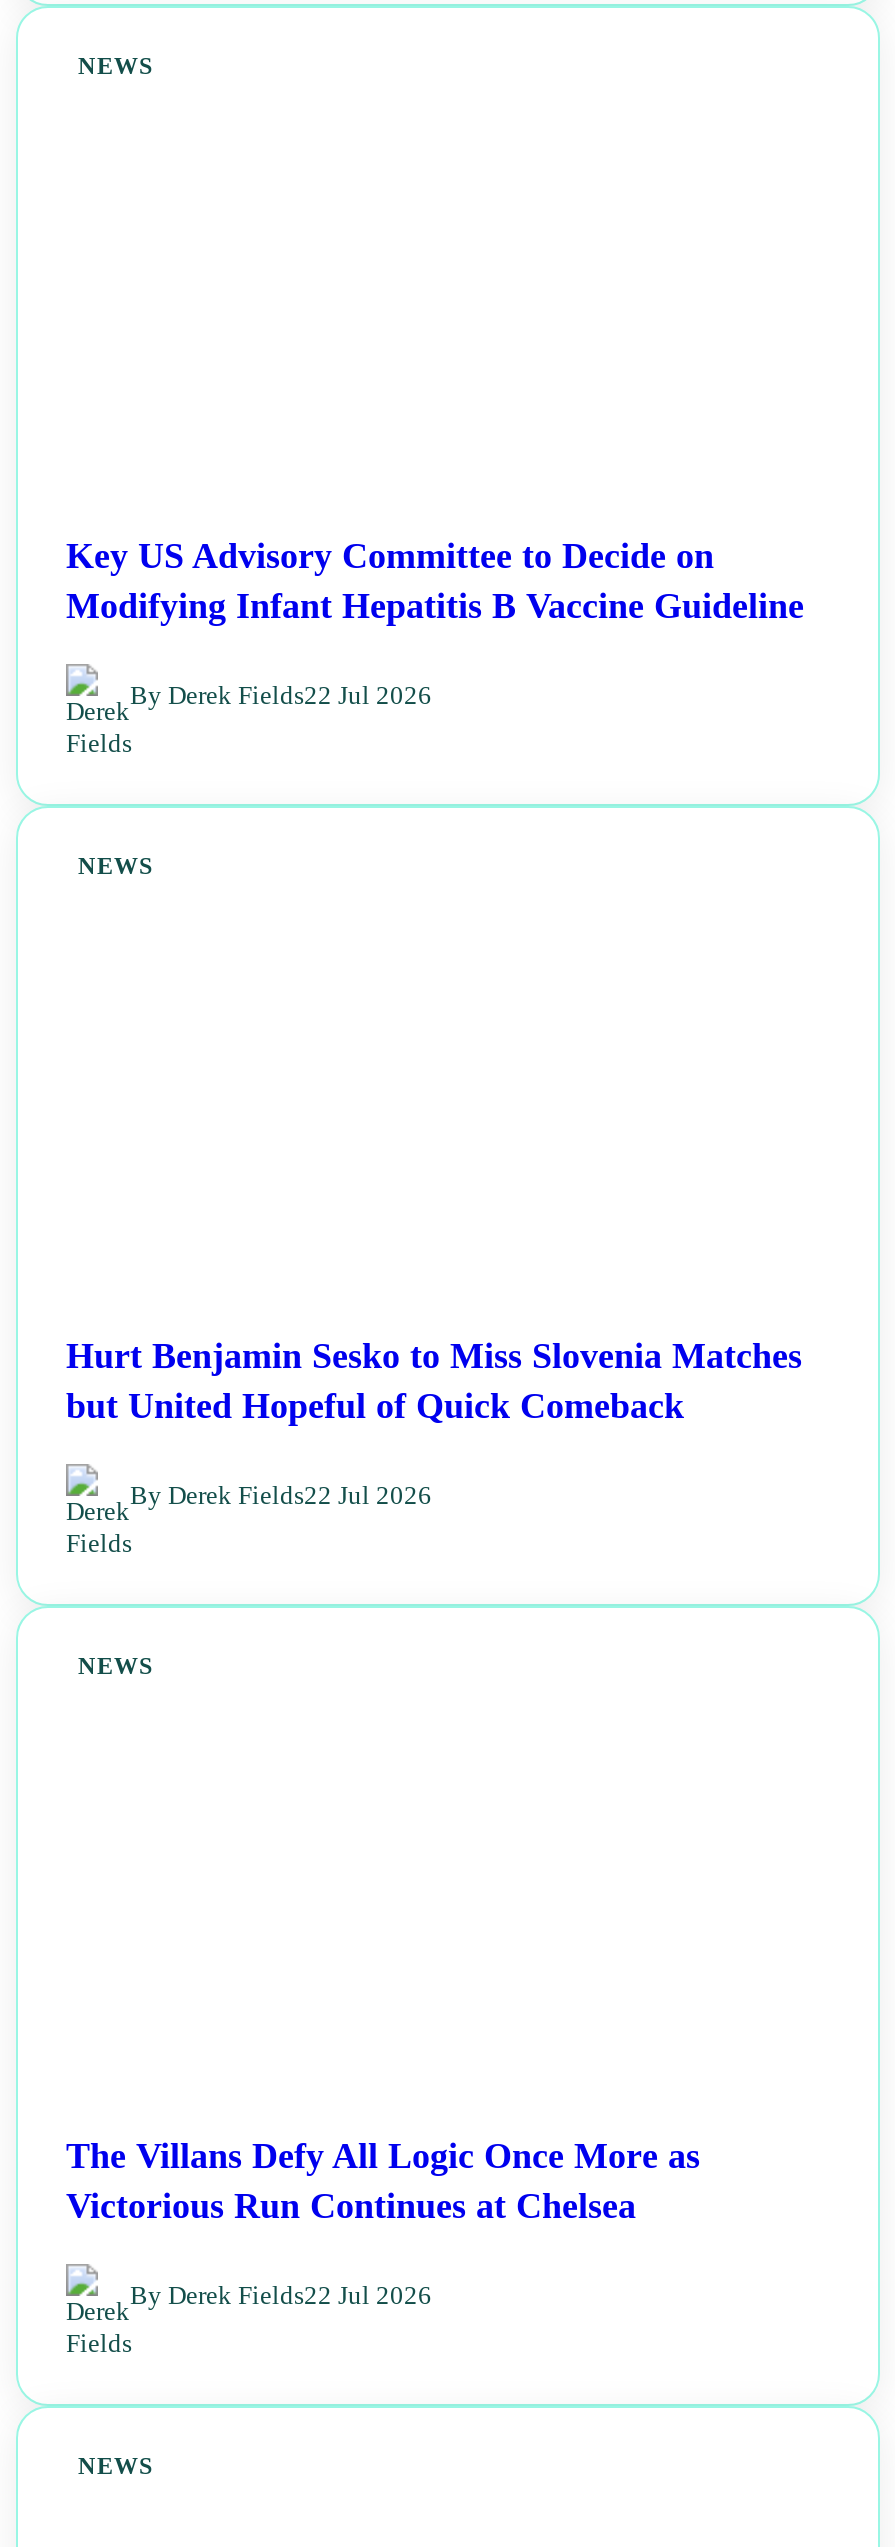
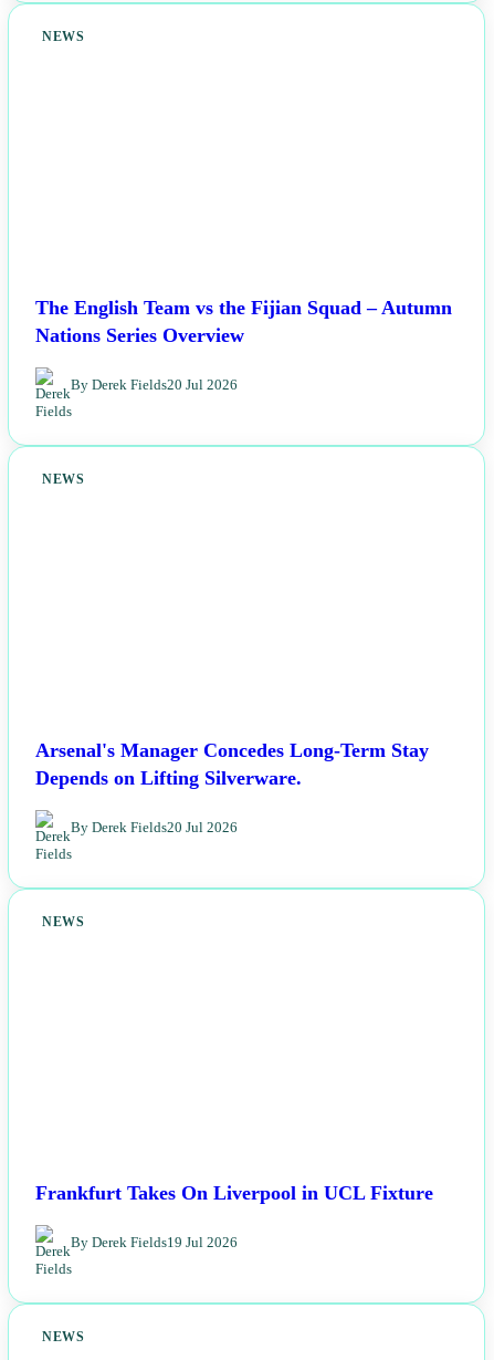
[66,535,804,625] Key US Advisory Committee to Decide on | Modifying Infant Hepatitis B Vaccine Guideline -> [35,296,452,346] The English Team vs the Fijian Squad – Autumn | Nations Series Overview
[130,679,432,709] By Derek Fields22 Jul 2026 -> [71,376,238,392] By Derek Fields20 Jul 2026
[66,1335,802,1425] Hurt Benjamin Sesko to Miss Slovenia Matches | but United Hopeful of Quick Comeback -> [35,739,429,789] Arsenal's Manager Concedes Long-Term Stay | Depends on Lifting Silverware.
[130,1479,432,1509] By Derek Fields22 Jul 2026 -> [71,818,238,835] By Derek Fields20 Jul 2026
[66,2135,700,2225] The Villans Defy All Logic Once More as | Victorious Run Continues at Chelsea -> [35,1181,433,1204] Frankfurt Takes On Liverpool in UCL Fixture
[130,2279,432,2309] By Derek Fields22 Jul 2026 -> [71,1233,238,1250] By Derek Fields19 Jul 2026

